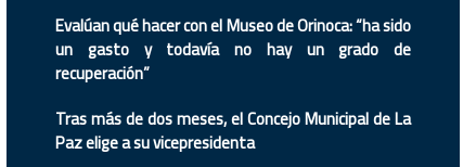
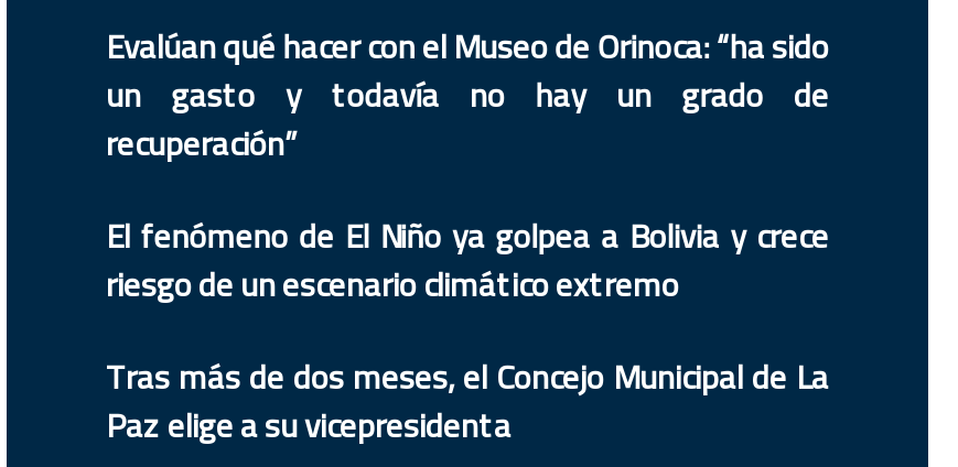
none -> [106,204,829,316] El fenómeno de El Niño ya golpea a Bolivia y crece | riesgo de un escenario climático extremo

